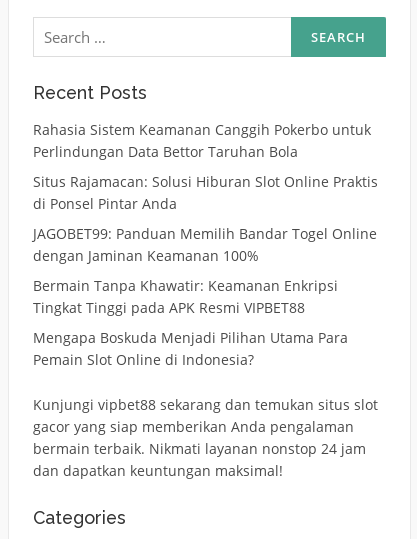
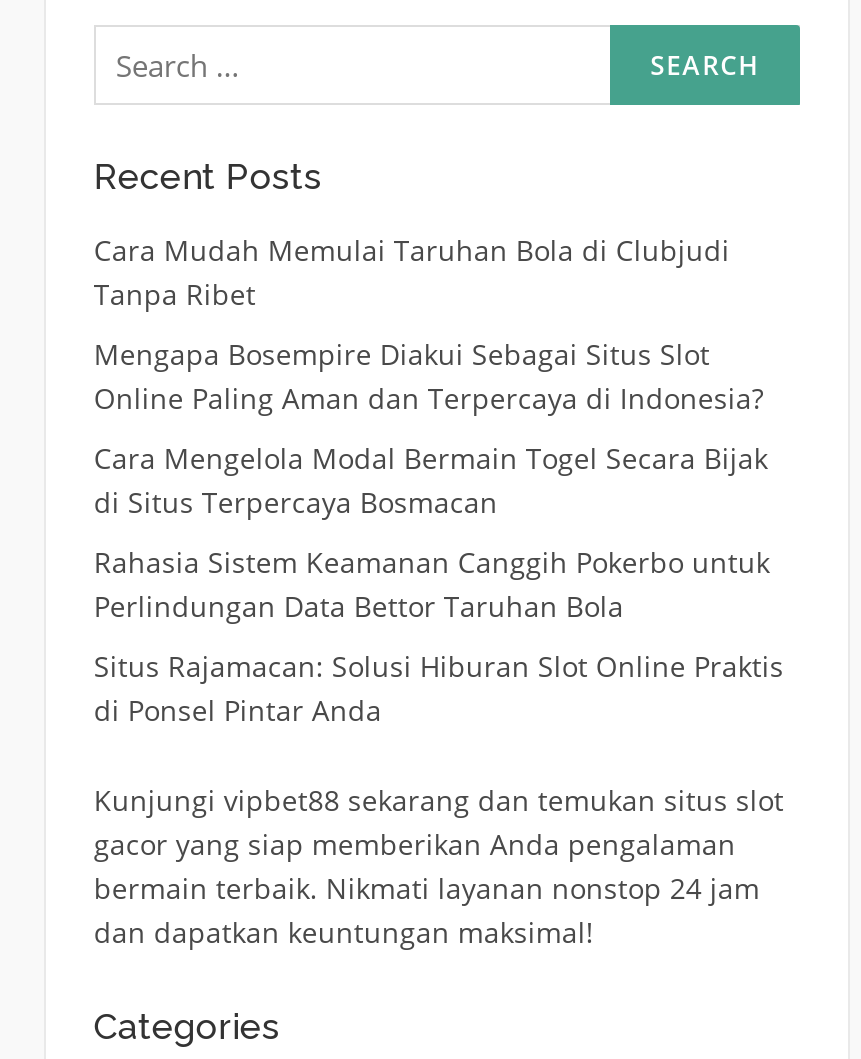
none -> [94,231,768,521] Cara Mudah Memulai Taruhan Bola di Clubjudi | Tanpa Ribet | Mengapa Bosempire Diakui Sebagai Situs Slot | Online Paling Aman dan Terpercaya di Indonesia? | Cara Mengelola Modal Bermain Togel Secara Bijak | di Situs Terpercaya Bosmacan
moved [33,120,378,213] -> [94,543,784,729]: Rahasia Sistem Keamanan Canggih Pokerbo untuk | Perlindungan Data Bettor Taruhan Bola | Situs Rajamacan: Solusi Hiburan Slot Online Praktis | di Ponsel Pintar Anda
[33,224,377,369] JAGOBET99: Panduan Memilih Bandar Togel Online | dengan Jaminan Keamanan 100% | Bermain Tanpa Khawatir: Keamanan Enkripsi | Tingkat Tinggi pada APK Resmi VIPBET88 | Mengapa Boskuda Menjadi Pilihan Utama Para | Pemain Slot Online di Indonesia? -> none

